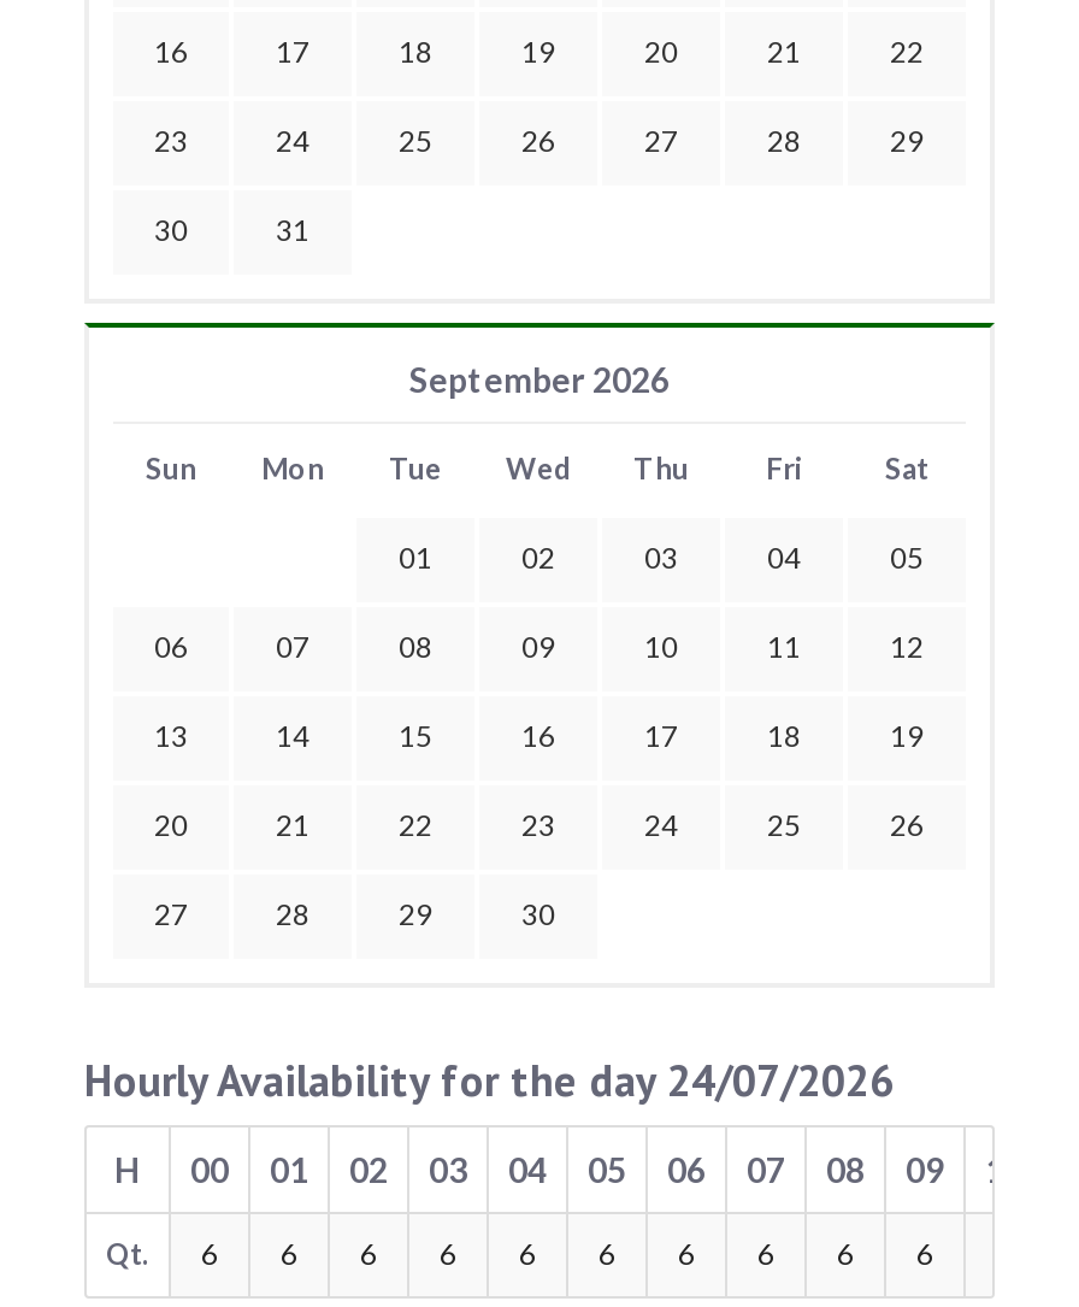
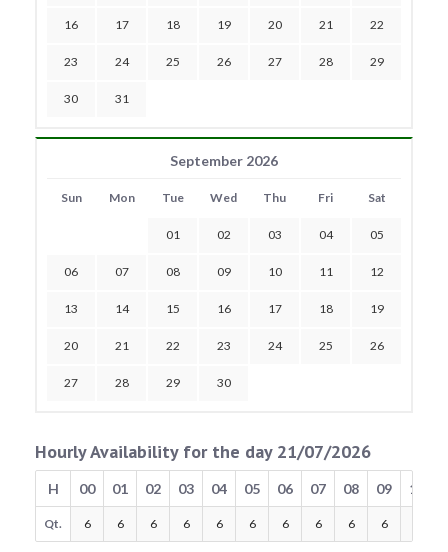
[84,1052,894,1108] Hourly Availability for the day 24/07/2026 -> [35,440,371,463] Hourly Availability for the day 21/07/2026

